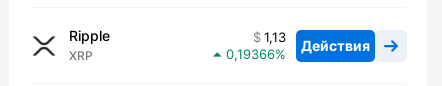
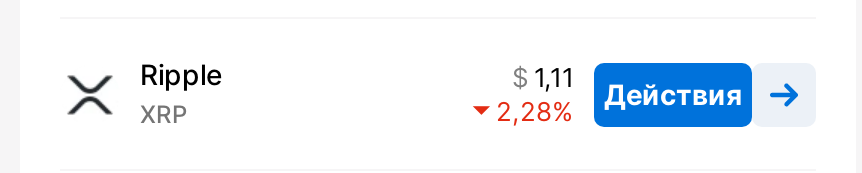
[264,29,370,54] 1,13 Действия -> [534,62,742,111] 1,11 Действия
[226,46,275,62] 0,19366 -> [496,96,552,128] 2,28

